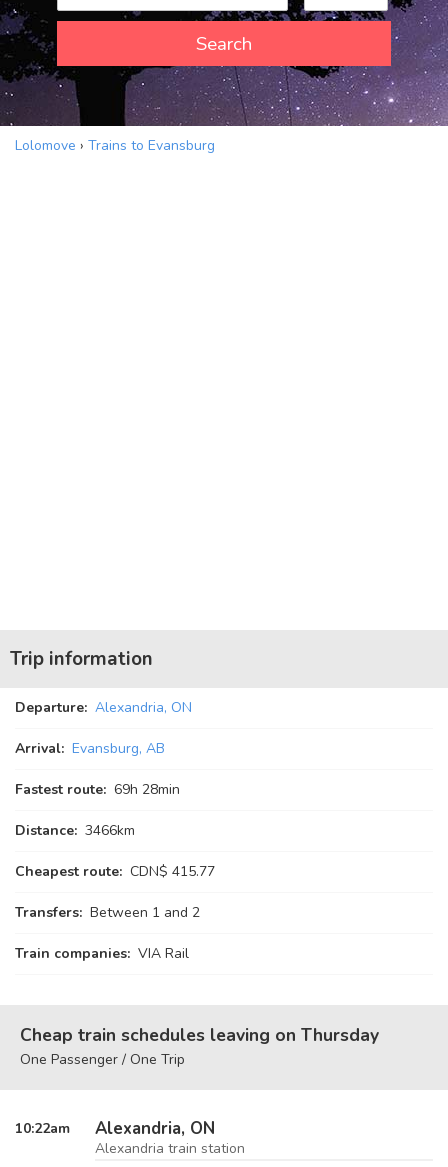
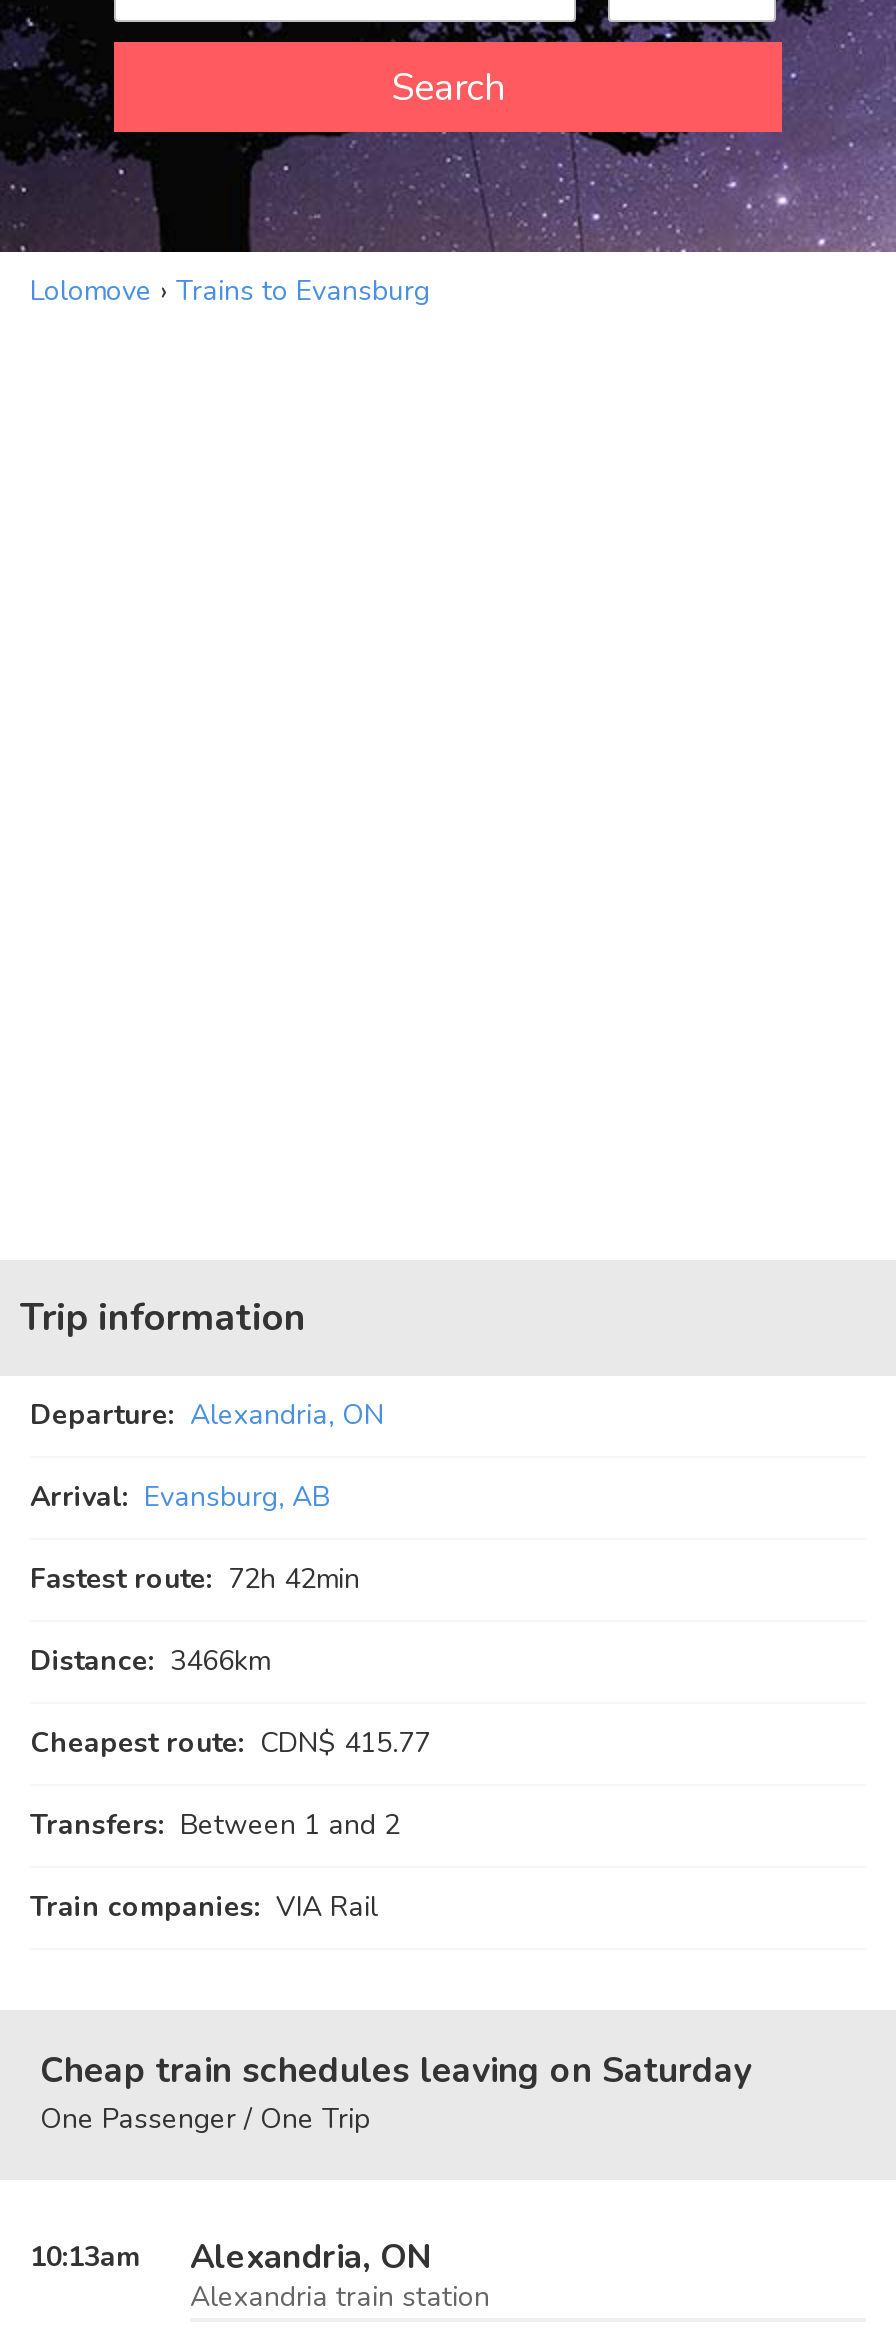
[15,780,180,799] Fastest route: 69h 28min -> [30,1560,360,1598] Fastest route: 72h 42min
[20,1023,379,1047] Cheap train schedules leaving on Thursday -> [40,2046,752,2094] Cheap train schedules leaving on Saturday
[15,1117,215,1140] 10:22am Alexandria, ON -> [30,2234,430,2280] 10:13am Alexandria, ON

